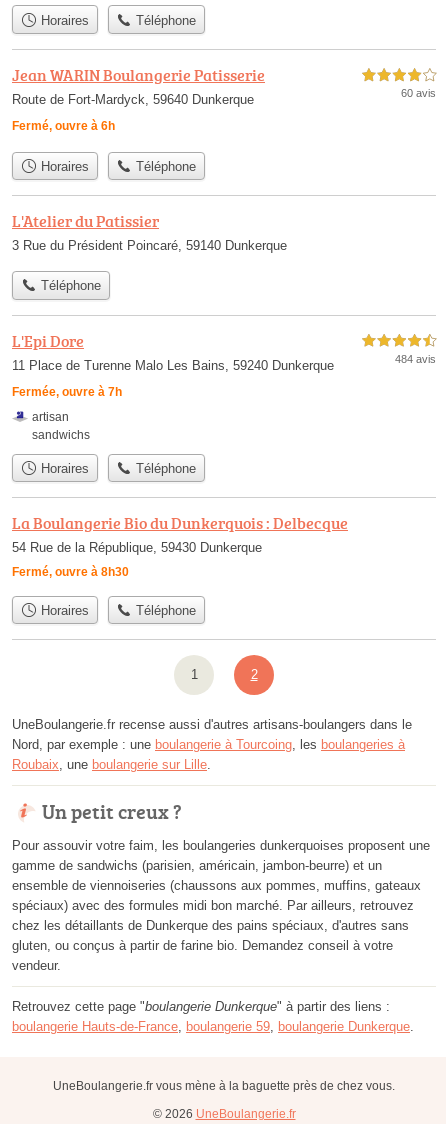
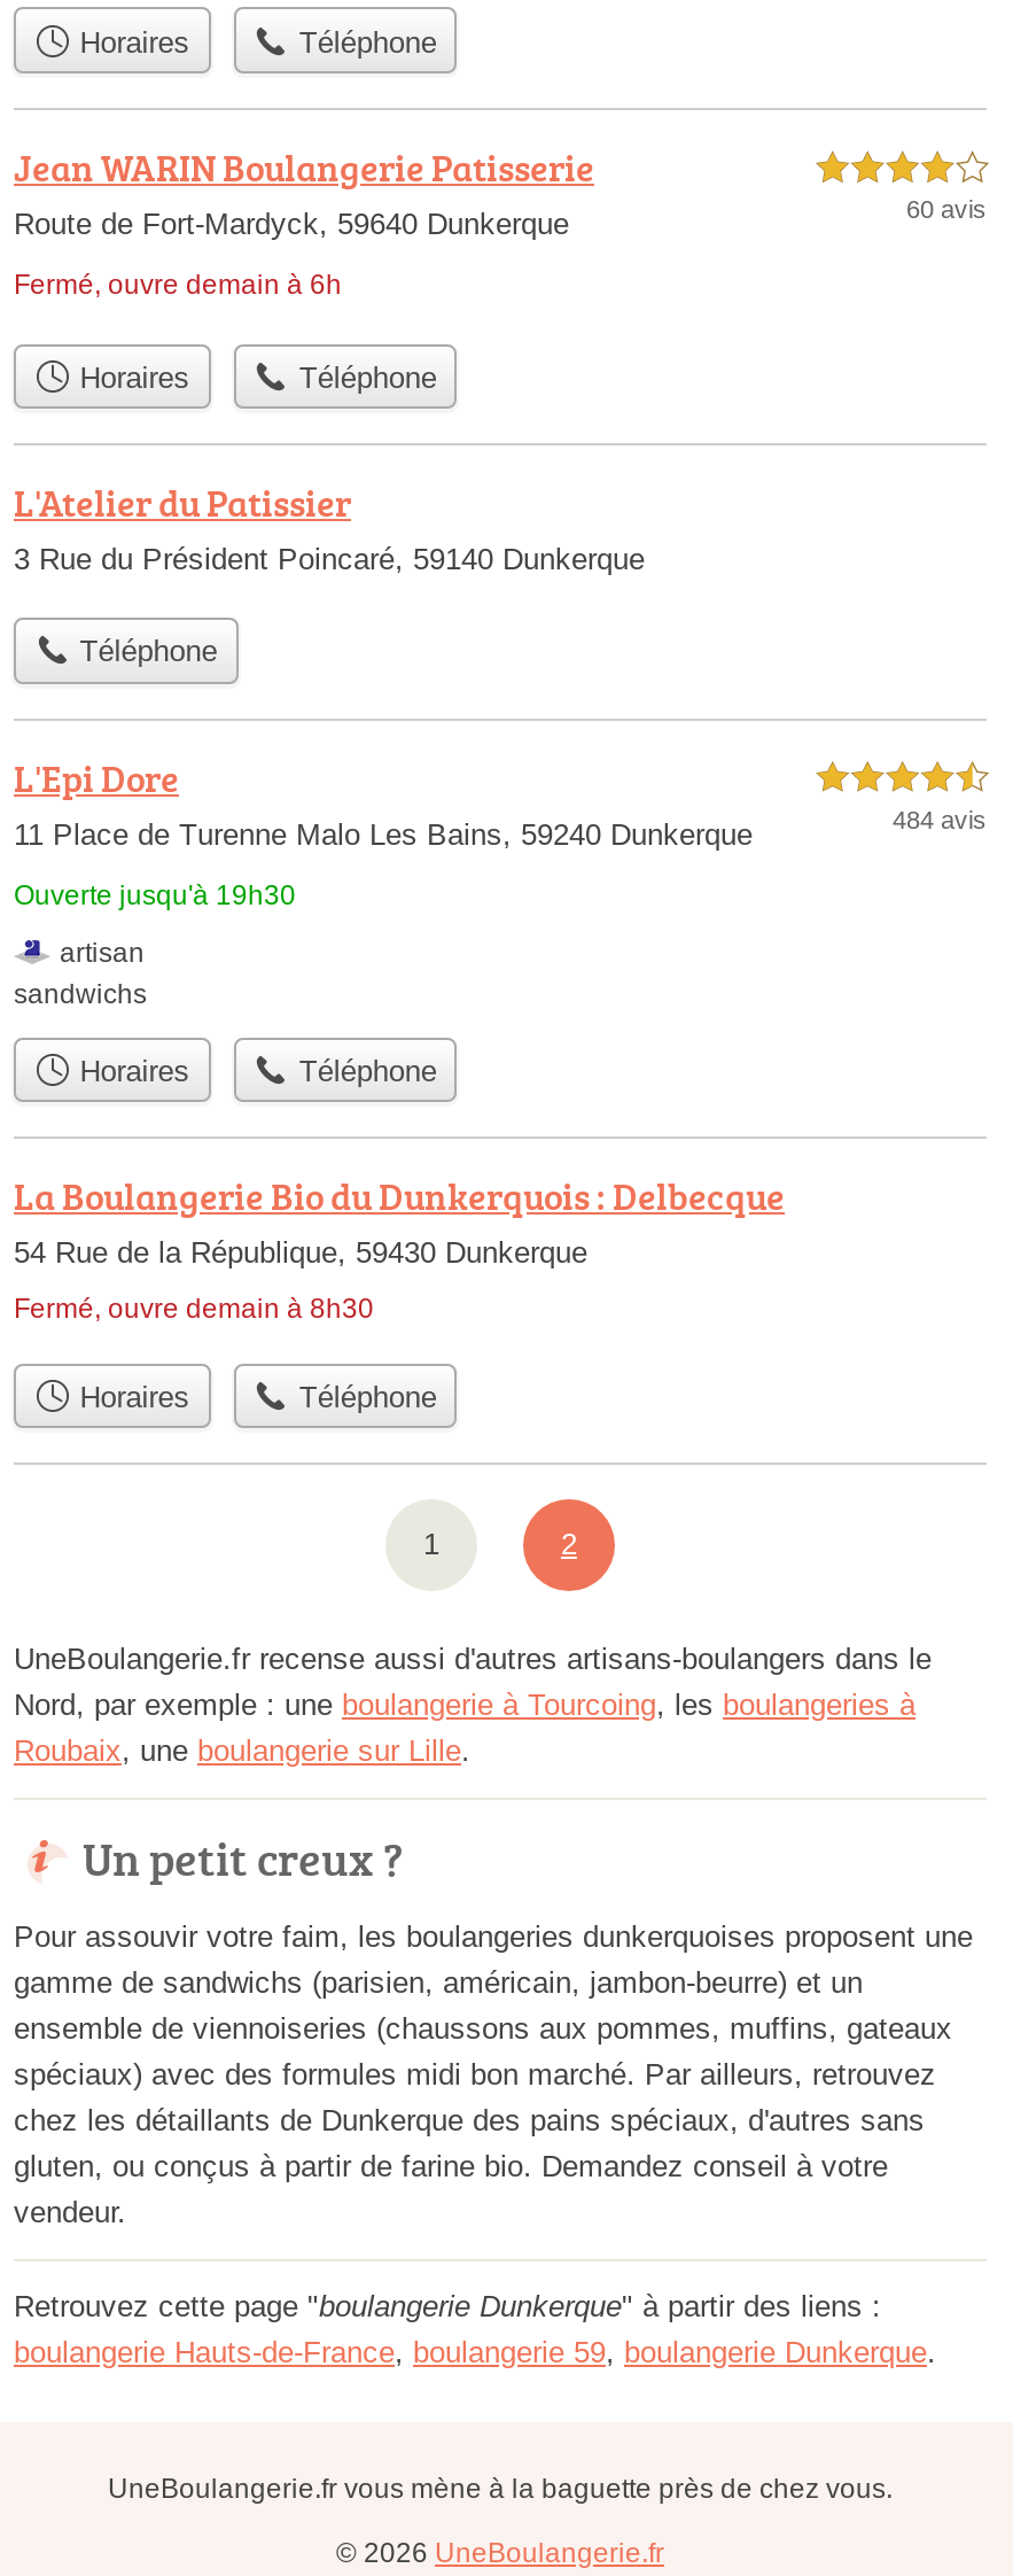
[12,119,115,133] Fermé, ouvre à 6h -> [14,268,342,300] Fermé, ouvre demain à 6h
[12,384,122,398] Fermée, ouvre à 7h -> [14,878,296,910] Ouverte jusqu'à 19h30
[12,565,129,579] Fermé, ouvre à 8h30 -> [14,1292,374,1325] Fermé, ouvre demain à 8h30

